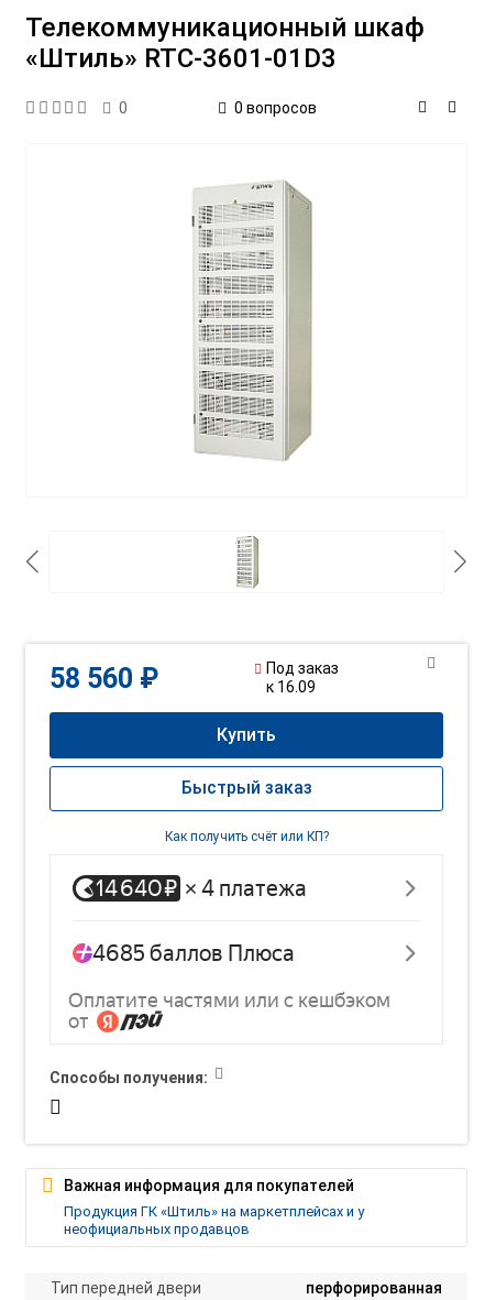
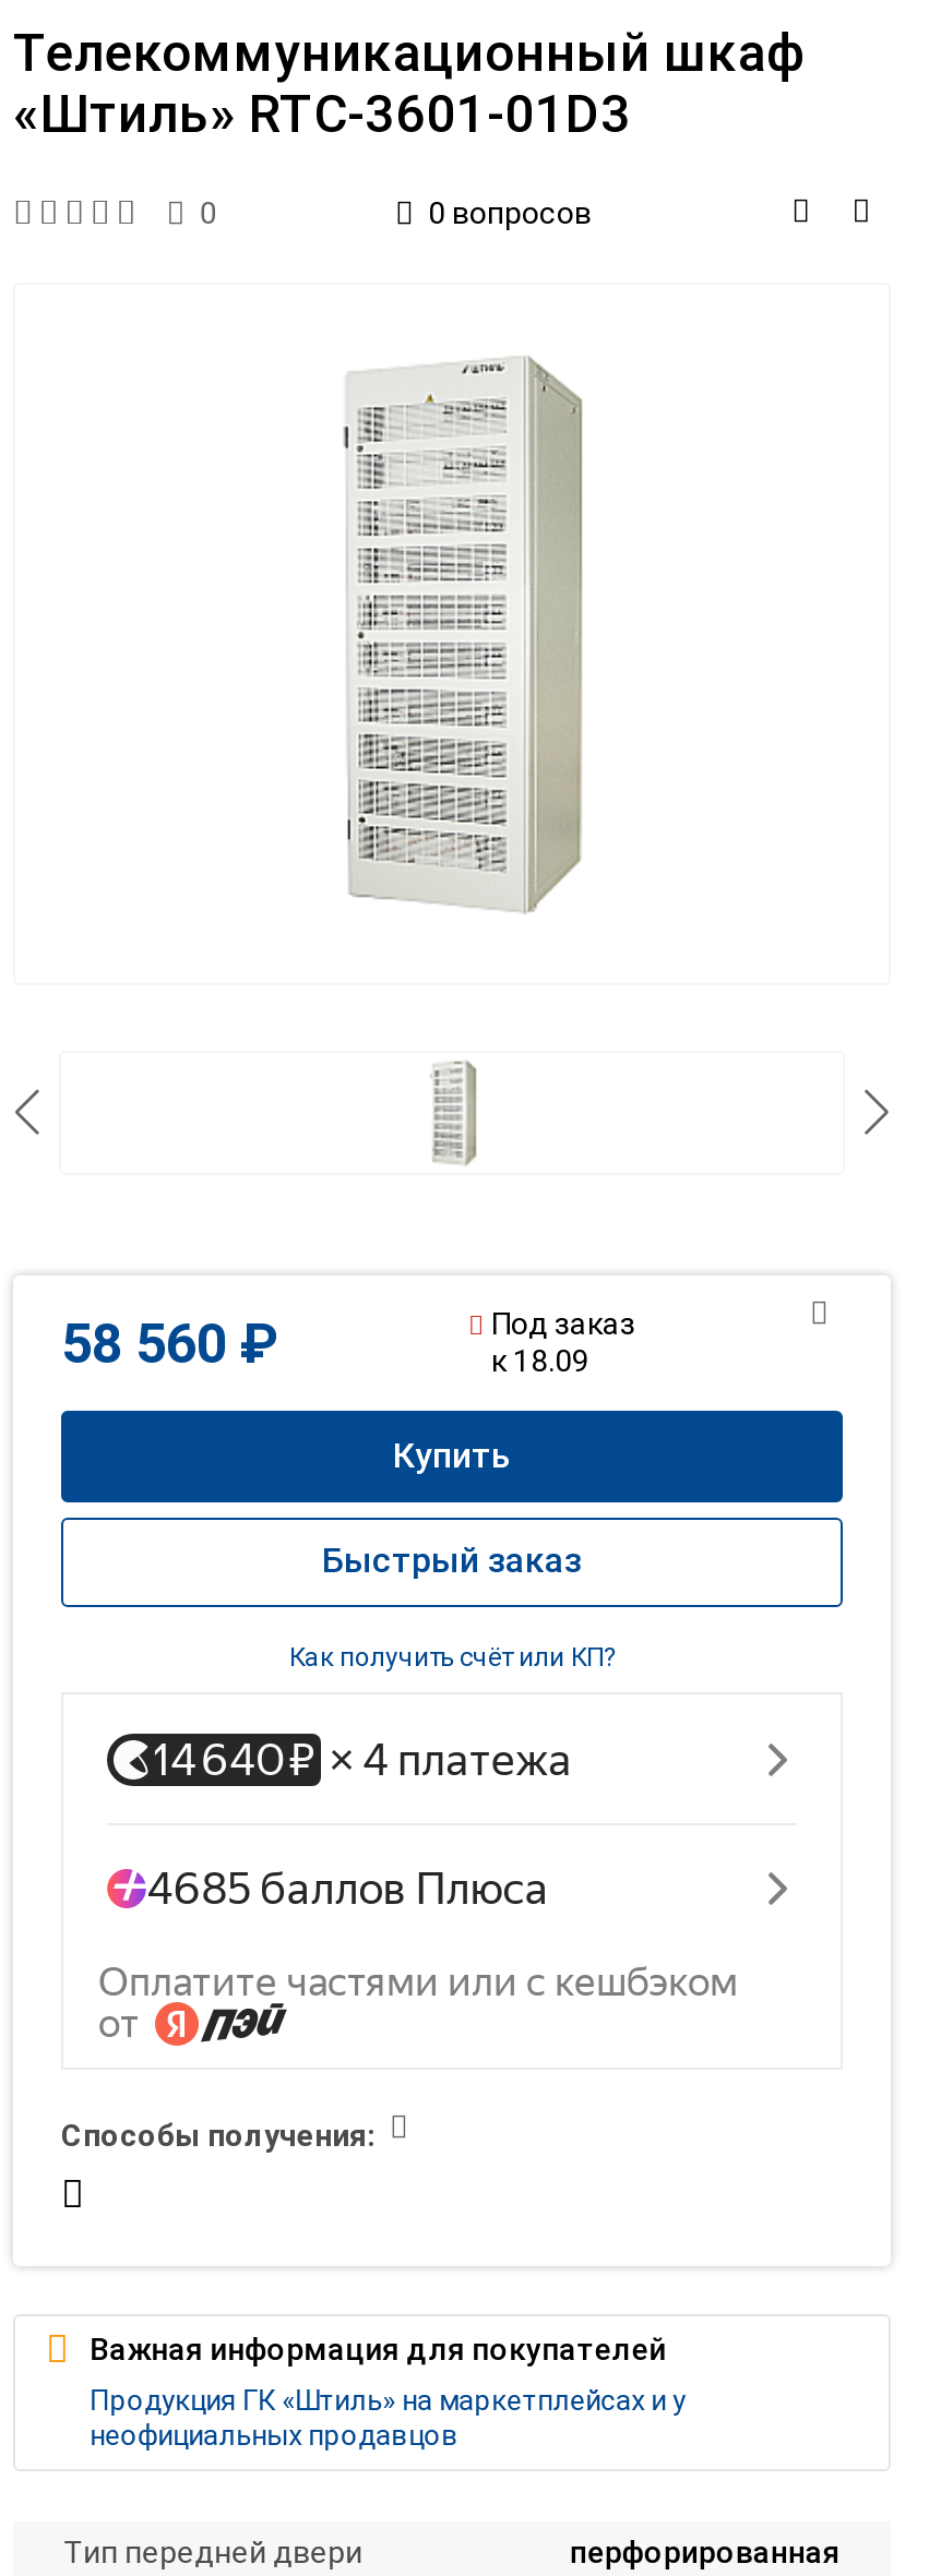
[266,678,316,696] к 16.09 -> [491,1344,589,1378] к 18.09

